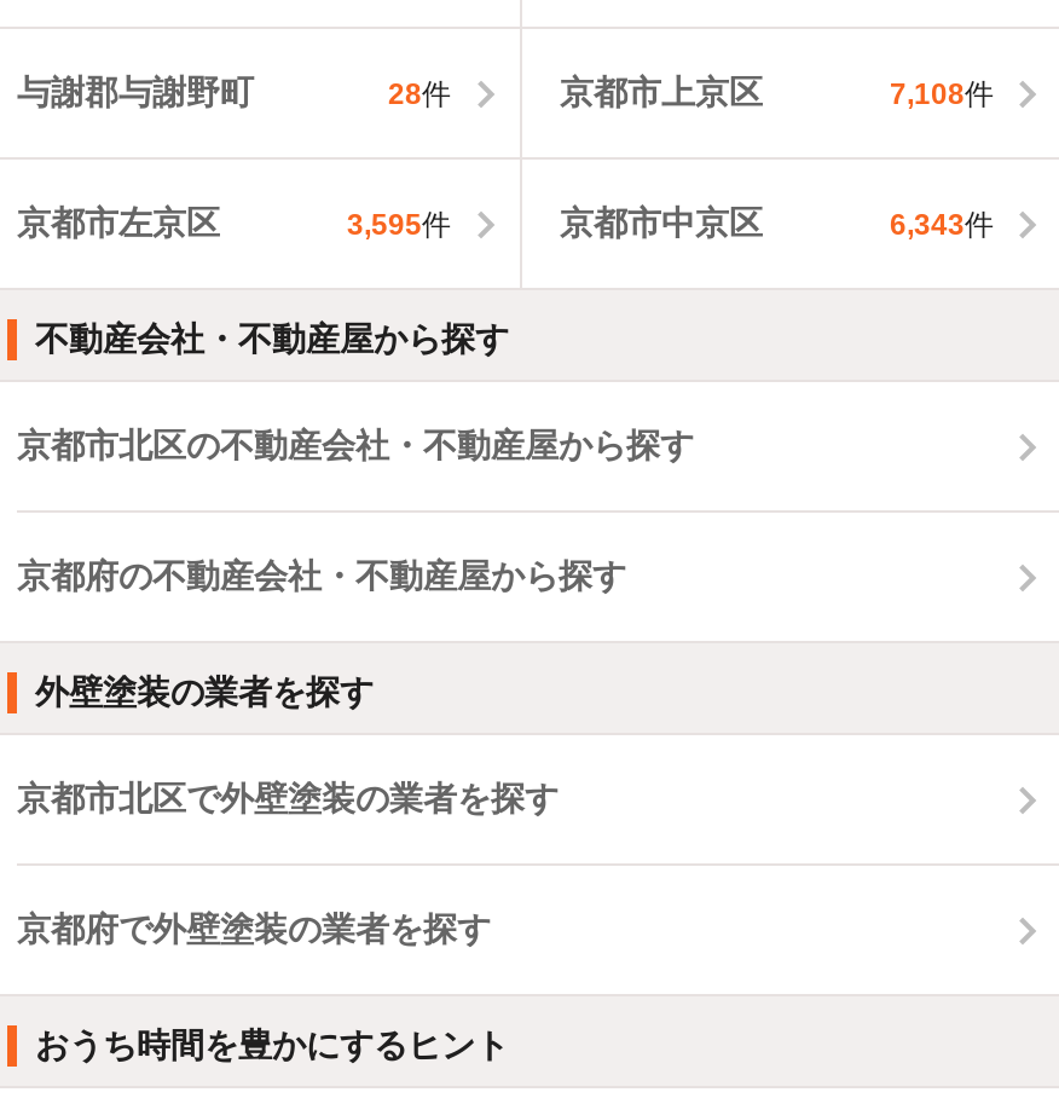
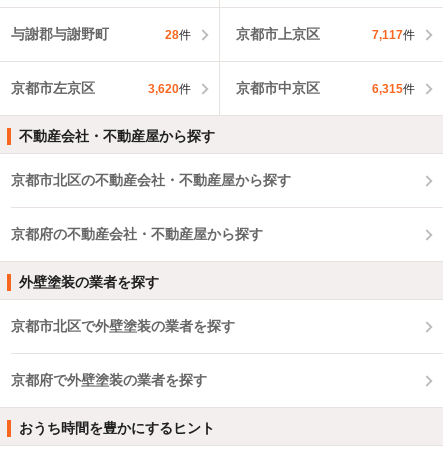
[890,76,994,110] 7,108件 -> [372,27,415,41] 7,117件
[347,207,451,241] 3,595件 -> [147,81,190,95] 3,620件
[890,207,994,241] 6,343件 -> [372,81,415,95] 6,315件

